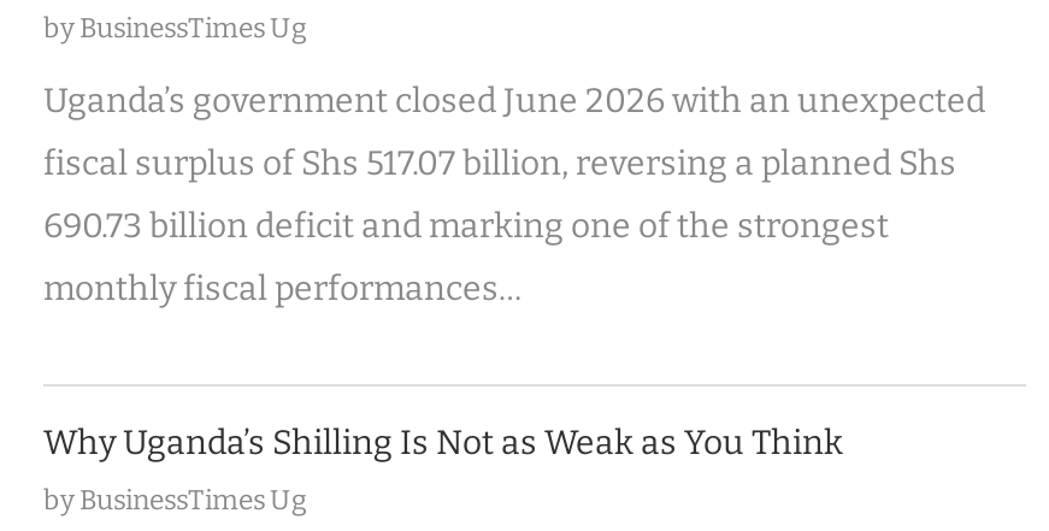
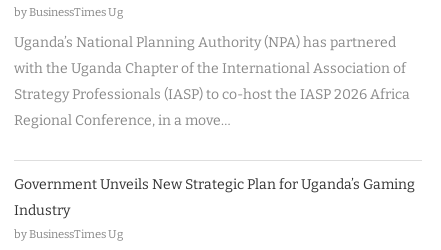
[43,81,985,309] Uganda’s government closed June 2026 with an unexpected | fiscal surplus of Shs 517.07 billion, reversing a planned Shs | 690.73 billion deficit and marking one of the strongest | monthly fiscal performances… -> [14,34,410,129] Uganda’s National Planning Authority (NPA) has partnered | with the Uganda Chapter of the International Association of | Strategy Professionals (IASP) to co-host the IASP 2026 Africa | Regional Conference, in a move…
[43,423,843,464] Why Uganda’s Shilling Is Not as Weak as You Think -> [14,176,415,219] Government Unveils New Strategic Plan for Uganda’s Gaming | Industry

